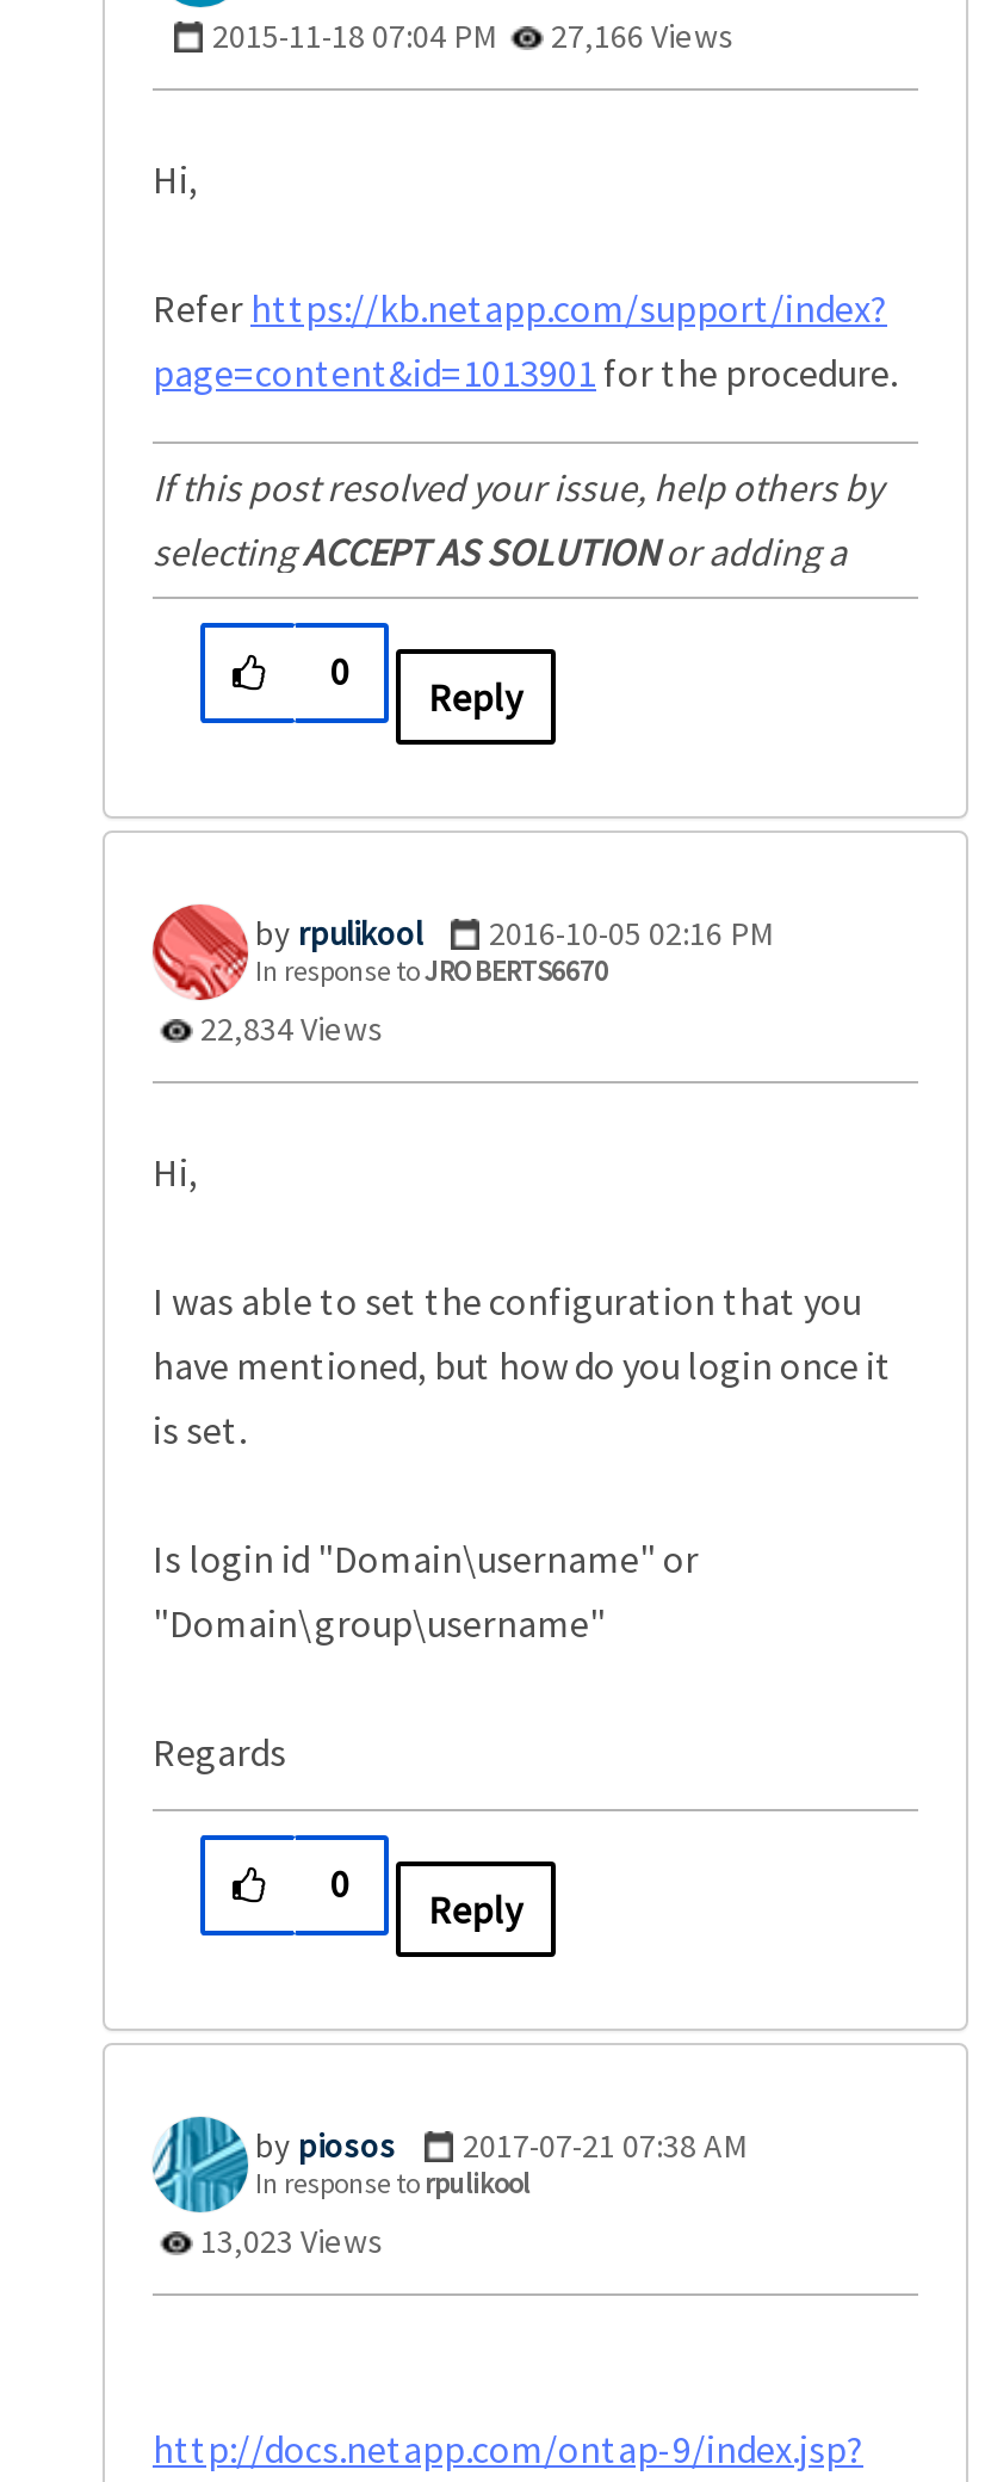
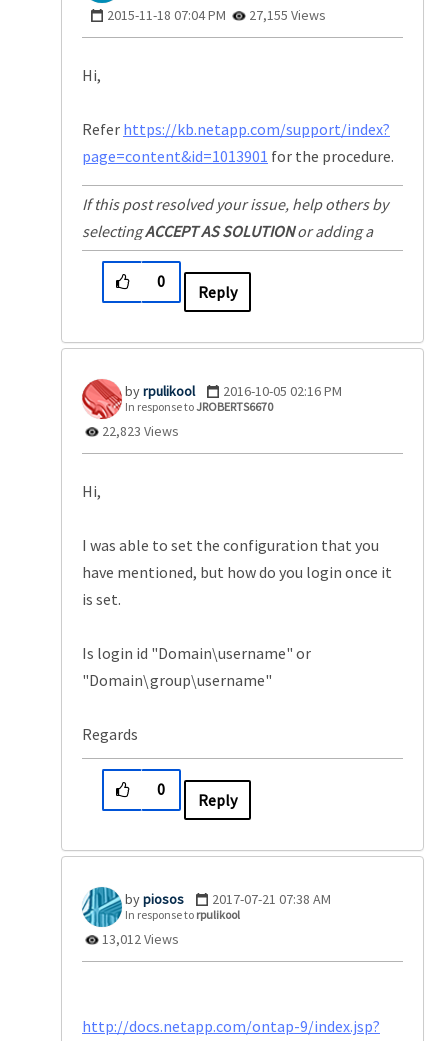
[212,14,735,57] 2015-11-18 07:04 PM 27,166 Views -> [107,6,326,24] 2015-11-18 07:04 PM 27,155 Views
[193,1007,384,1050] 22,834 Views -> [99,422,179,440] 22,823 Views
[193,2219,384,2262] 13,023 Views -> [99,930,179,948] 13,012 Views

